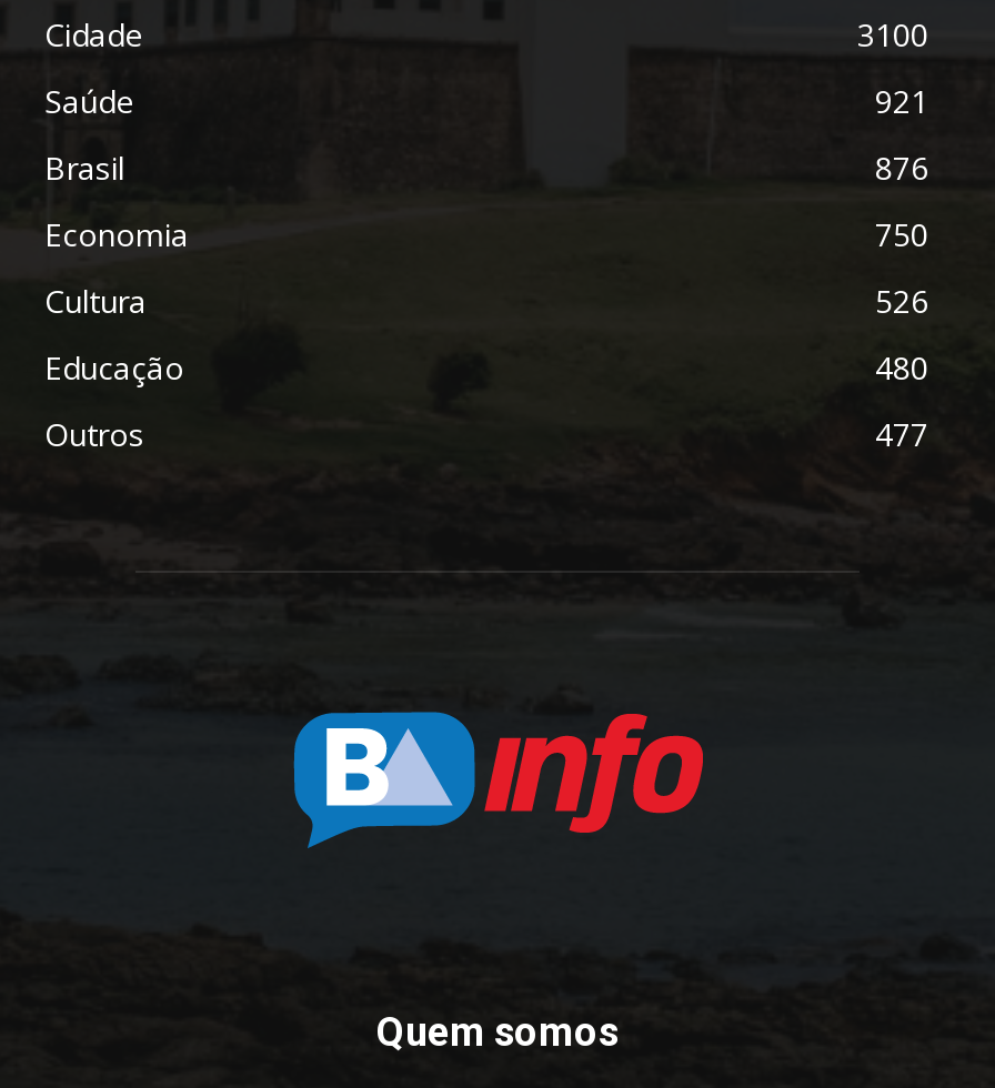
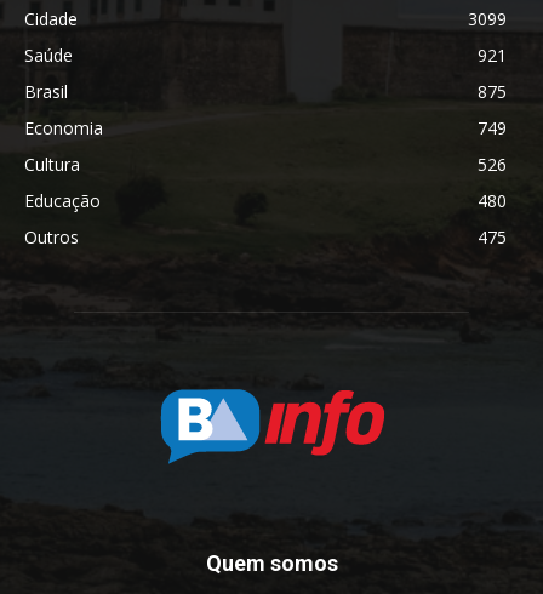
[857,14,928,56] 3100 -> [468,8,507,31] 3099
[875,147,928,189] 876 -> [478,80,507,103] 875
[875,214,928,256] 750 -> [478,117,507,140] 749
[875,414,928,456] 477 -> [478,226,507,249] 475

